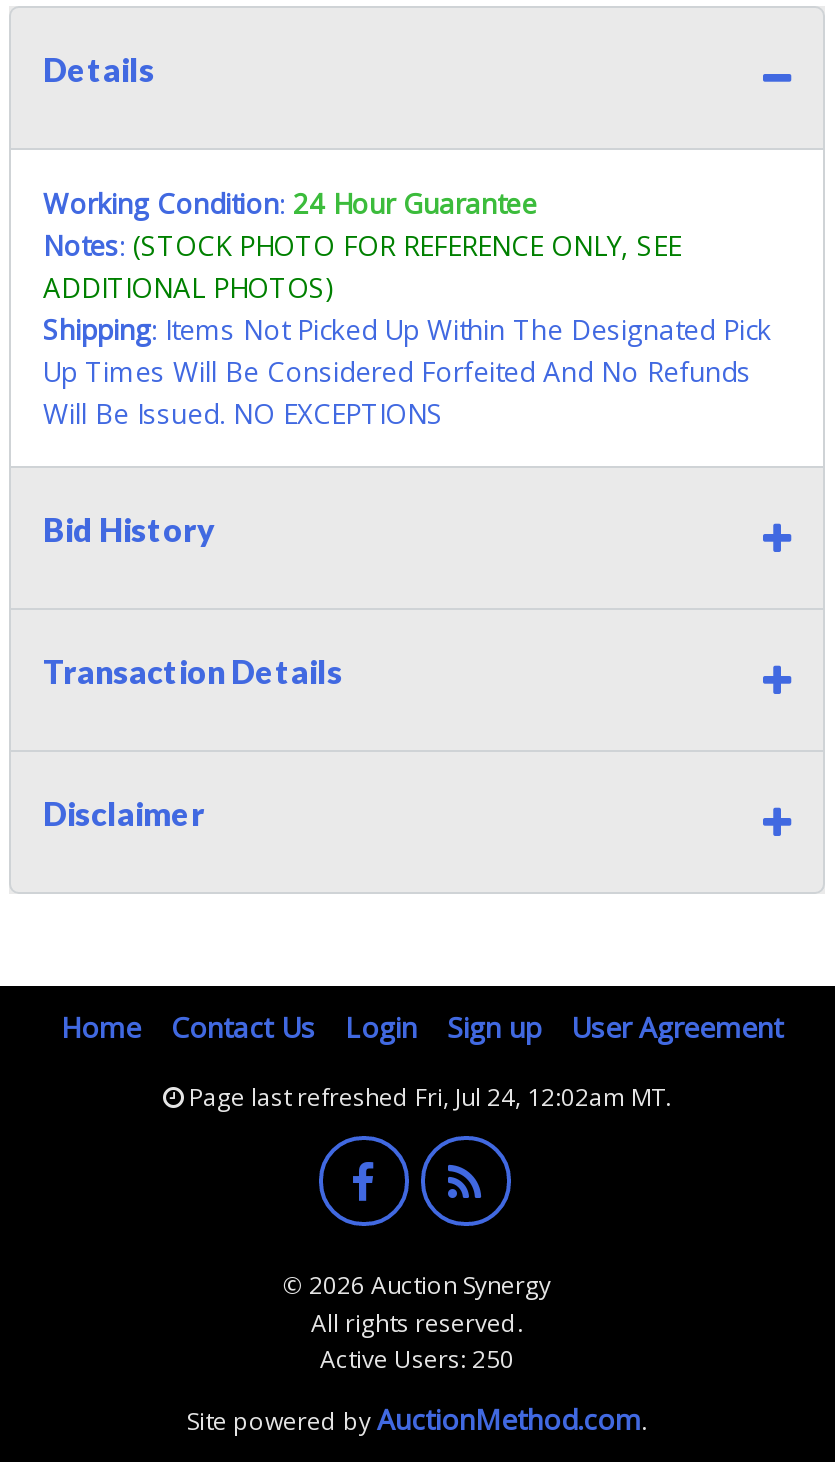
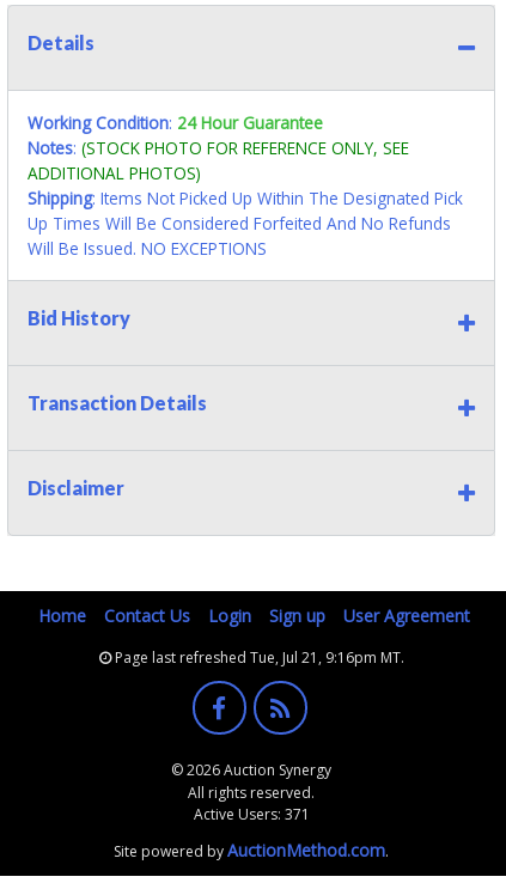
[183,1079,671,1113] Page last refreshed Fri, Jul 24, 12:02am MT. -> [111,647,404,667] Page last refreshed Tue, Jul 21, 9:16pm MT.
[320,1341,514,1375] Active Users: 250 -> [193,804,309,824] Active Users: 371

